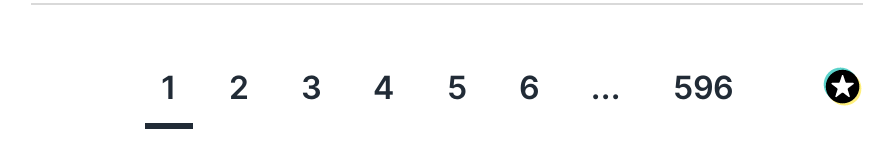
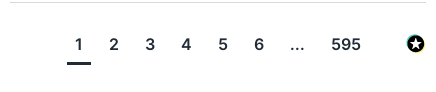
[673,67,733,107] 596 -> [331,34,361,54] 595

